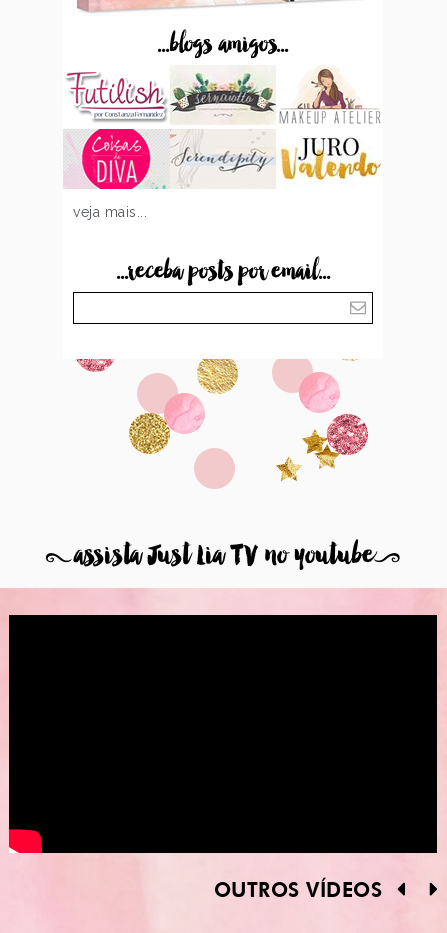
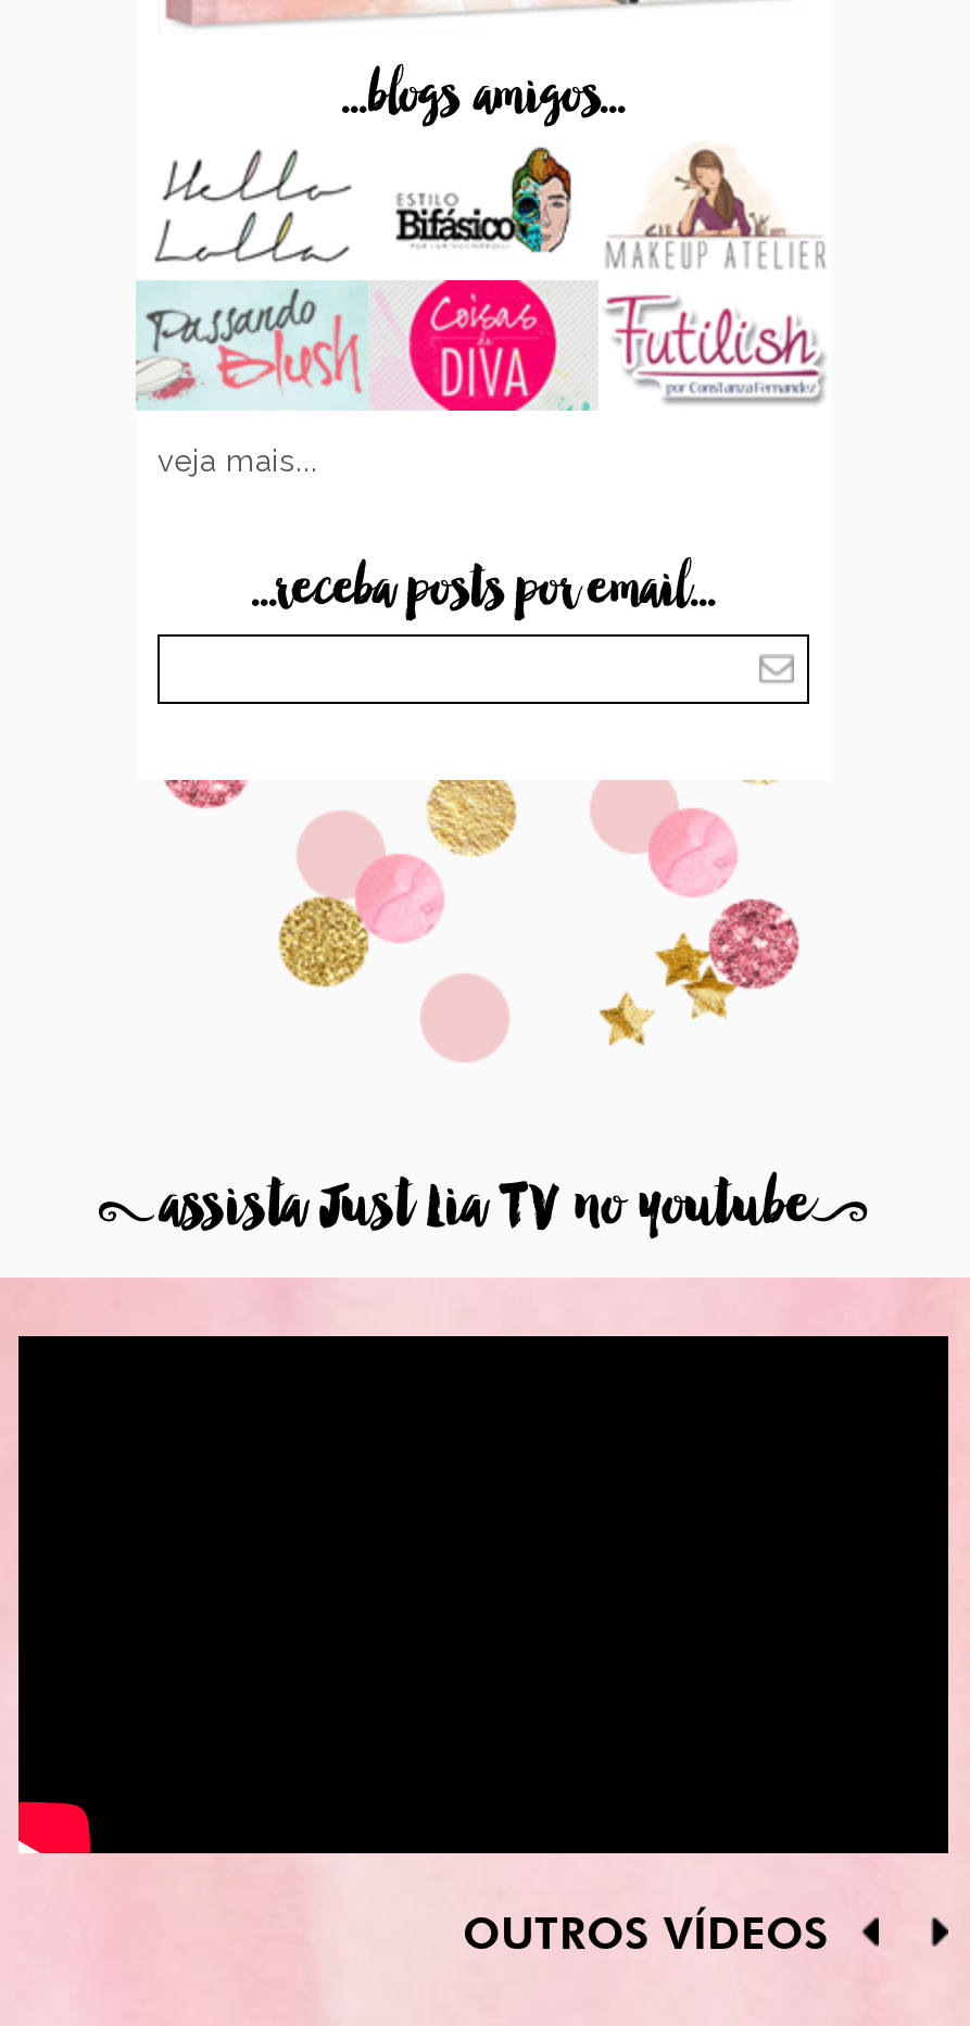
[65,68,379,190] [image] -> [138,146,824,413] [image]

